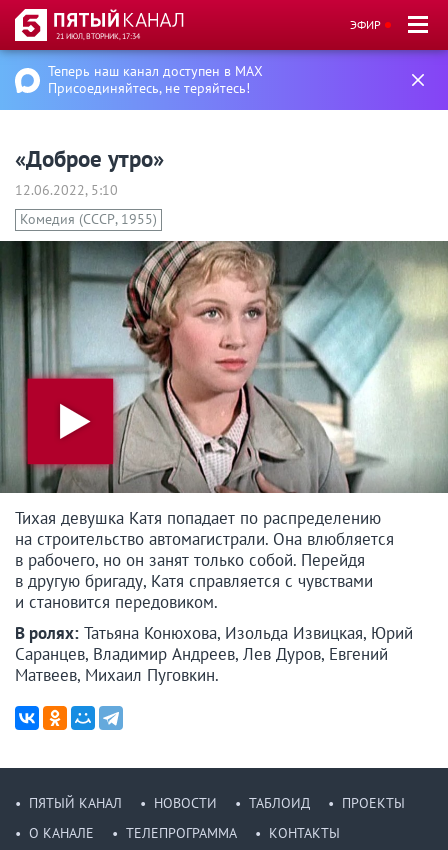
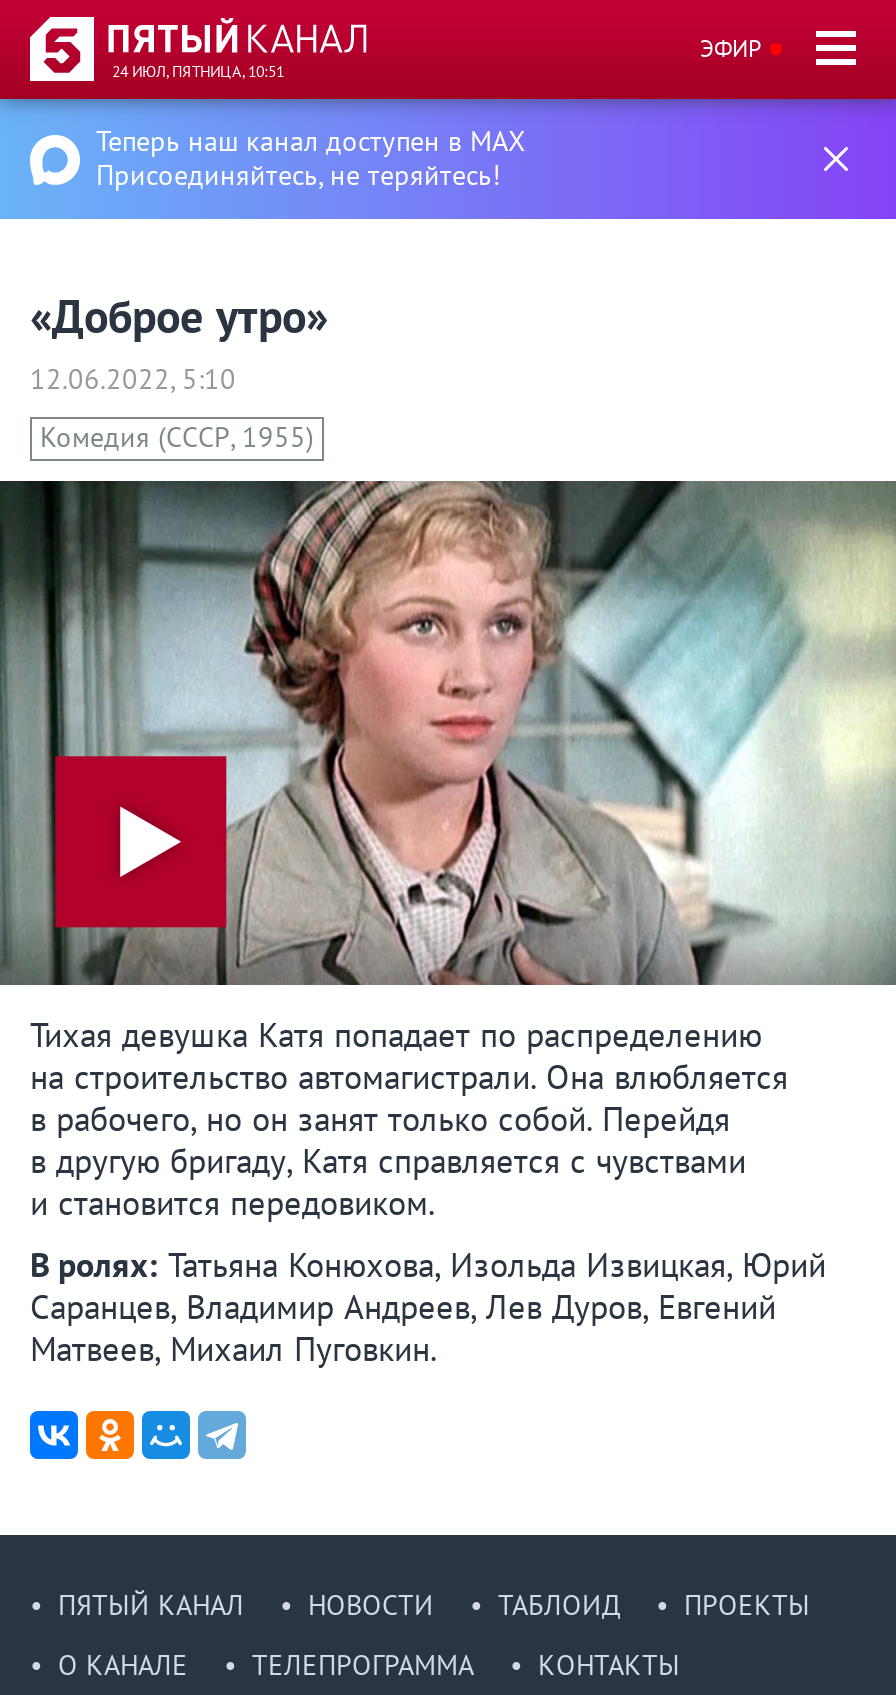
[56,31,140,41] 21 ИЮЛ, ВТОРНИК, 17:34 -> [112,61,284,81] 24 ИЮЛ, ПЯТНИЦА, 10:51

